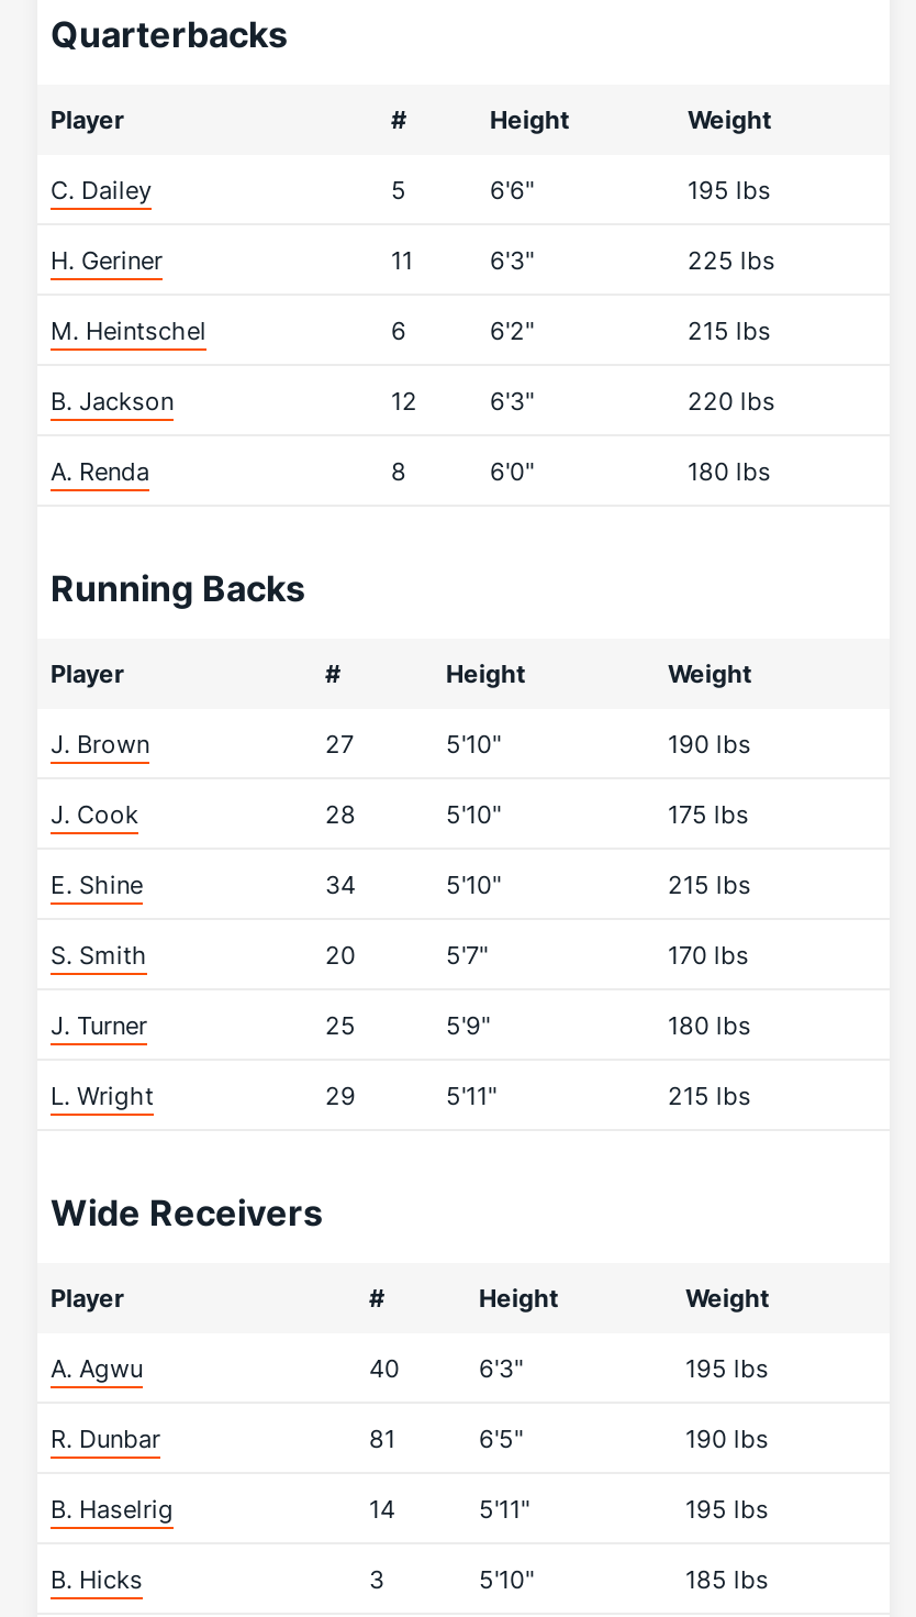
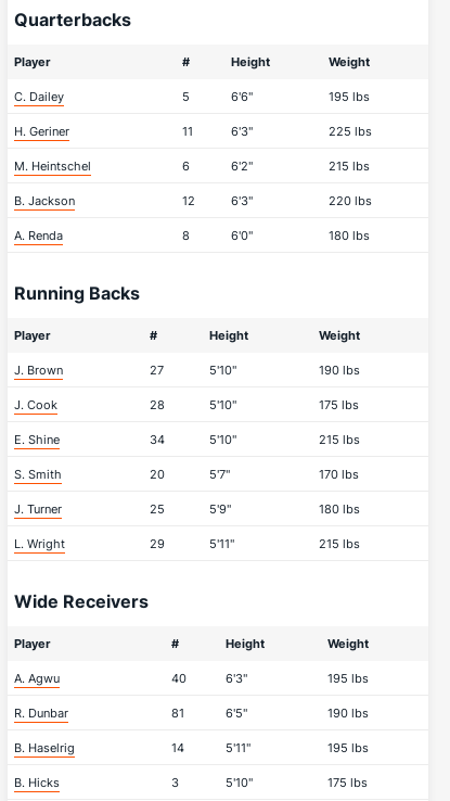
[685,1564,769,1595] 185 lbs -> [327,775,368,790] 175 lbs

